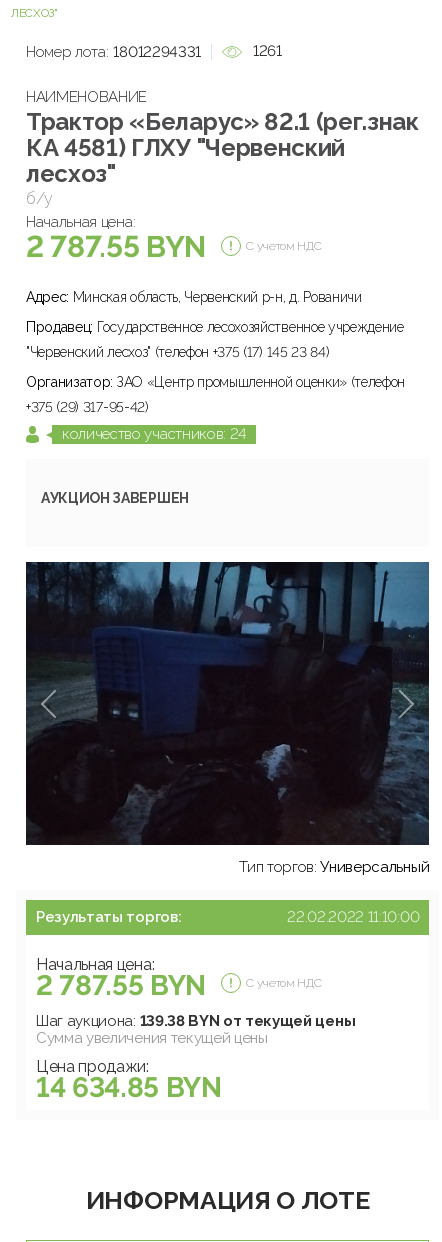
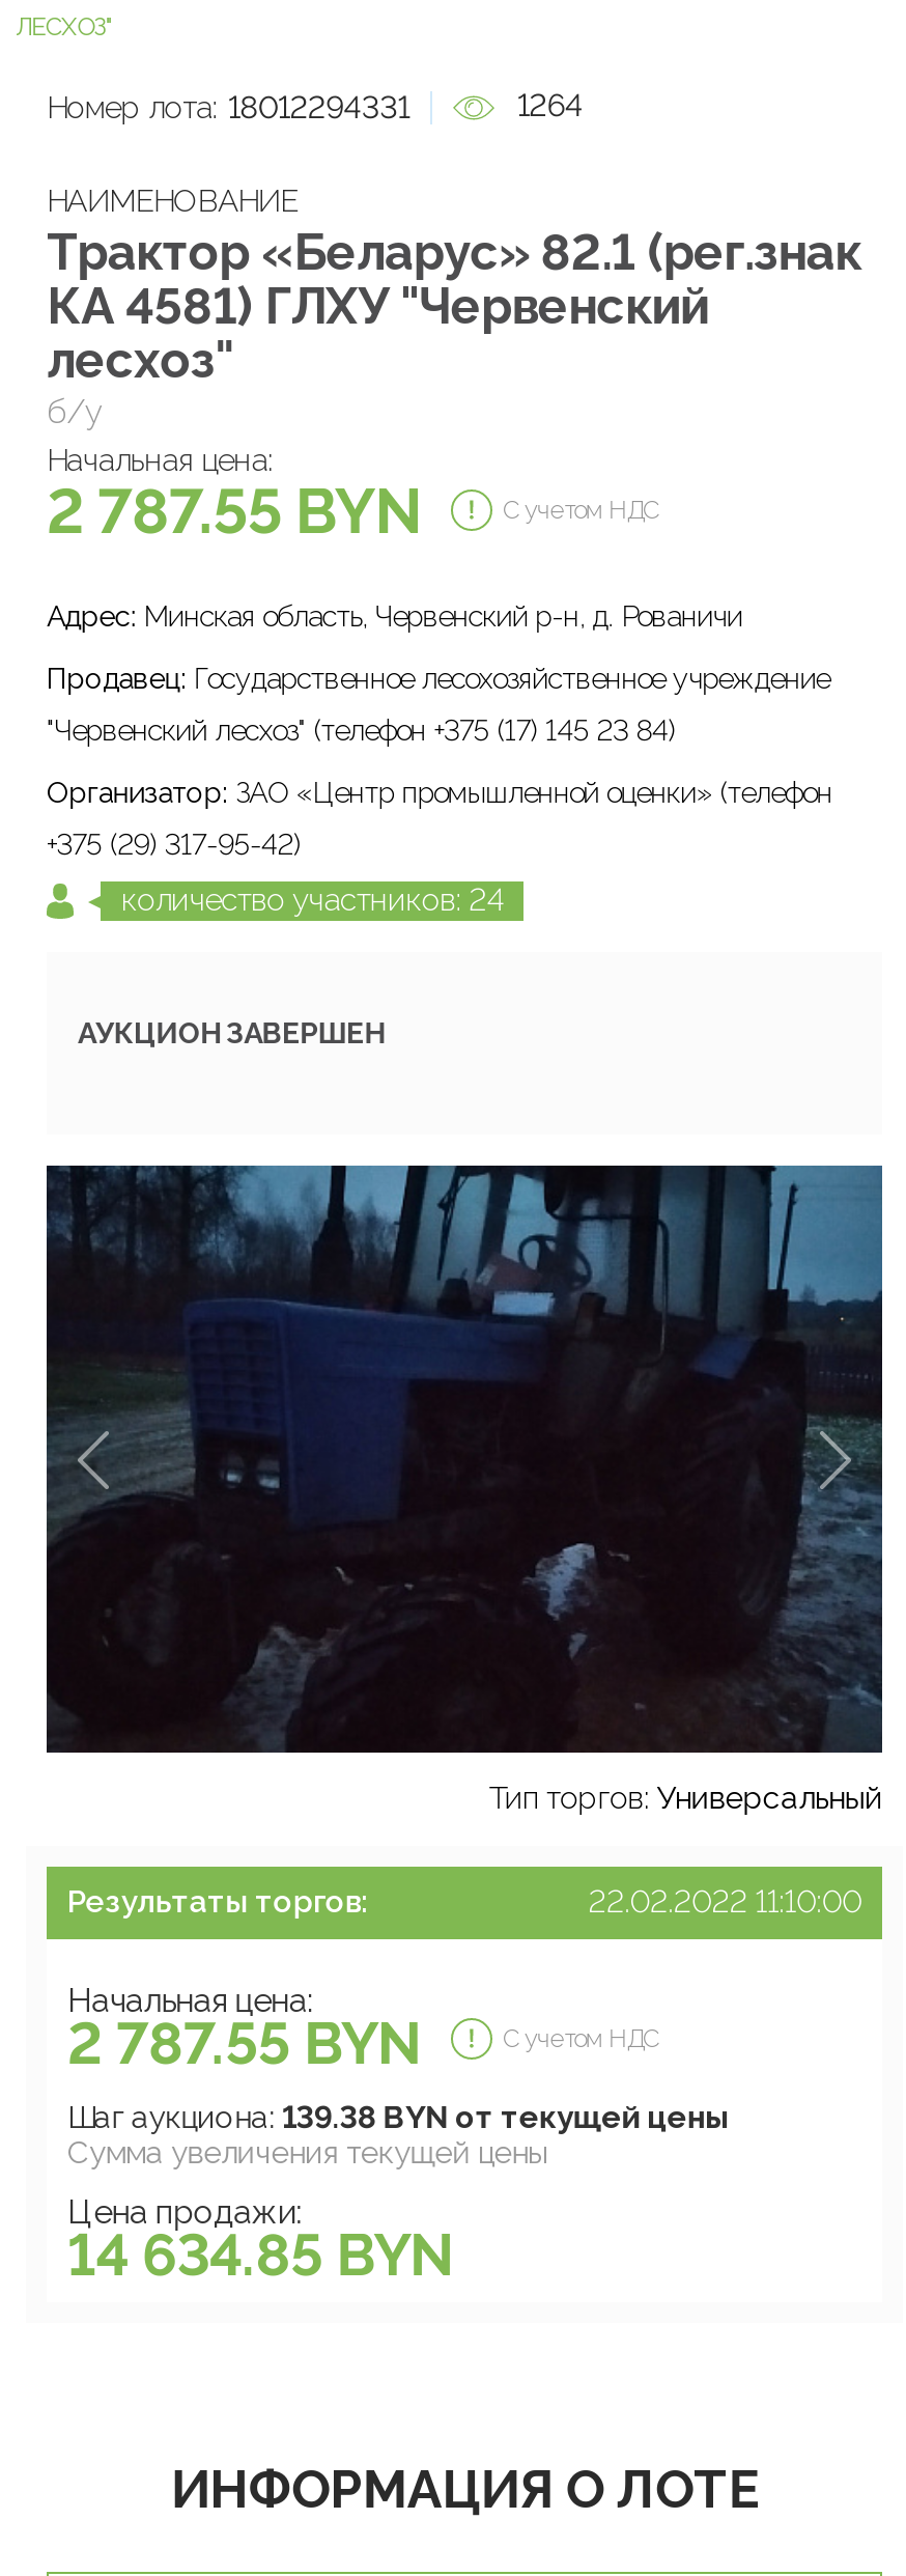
[253,42,282,60] 1261 -> [517,87,583,124] 1264

